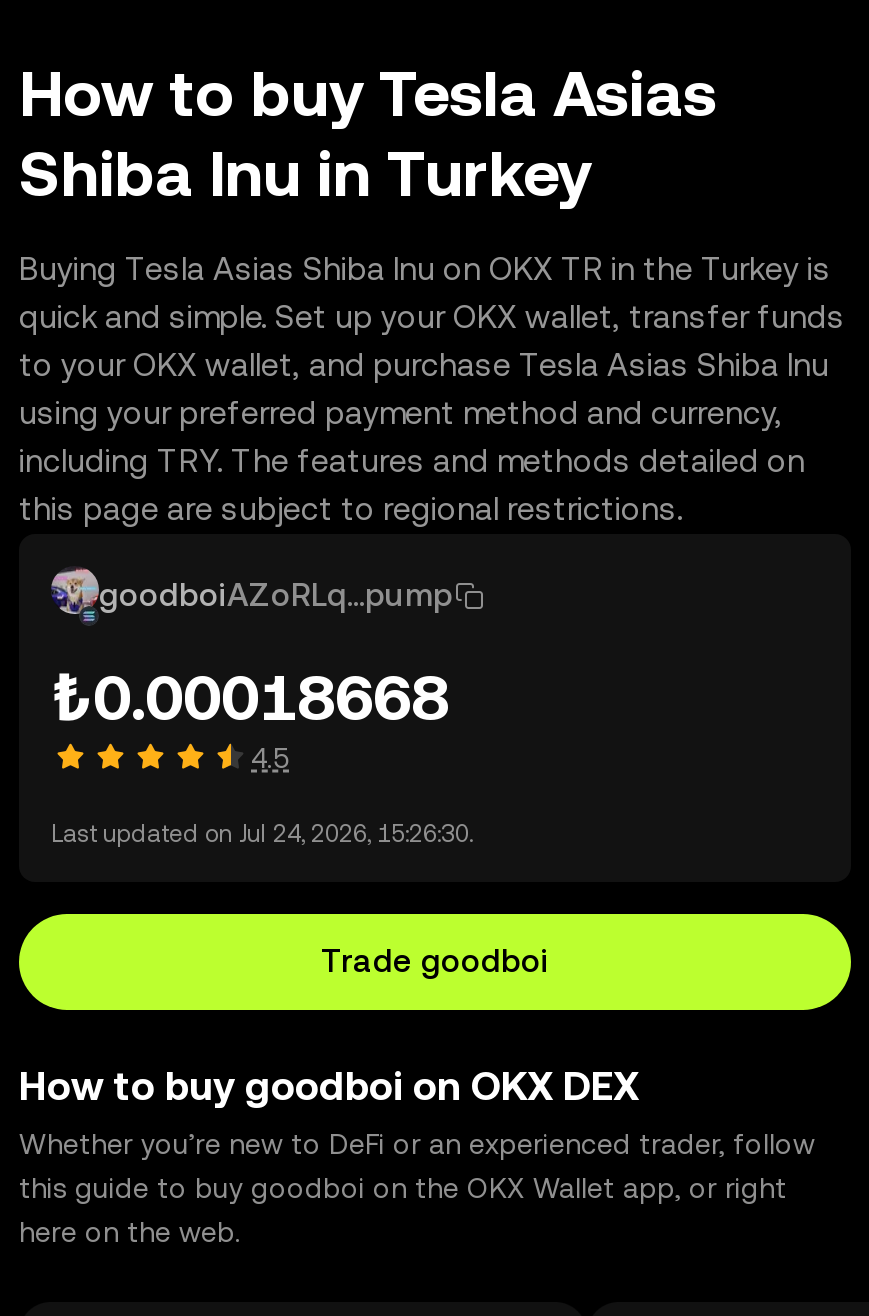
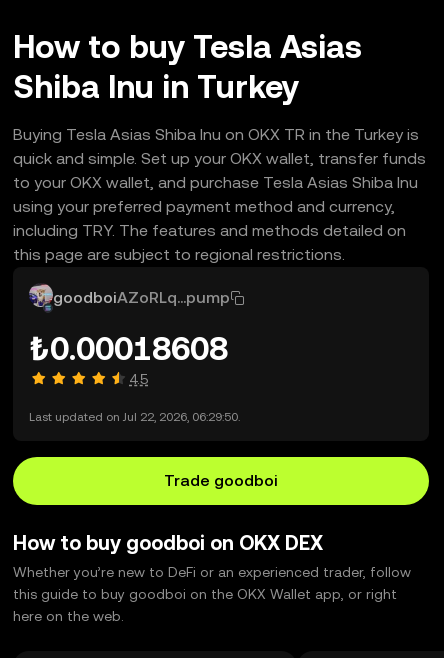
[51,660,449,734] ₺0.00018668 -> [29,330,228,367] ₺0.00018608
[51,820,473,848] Last updated on Jul 24, 2026, 15:26:30. -> [29,410,240,424] Last updated on Jul 22, 2026, 06:29:50.

